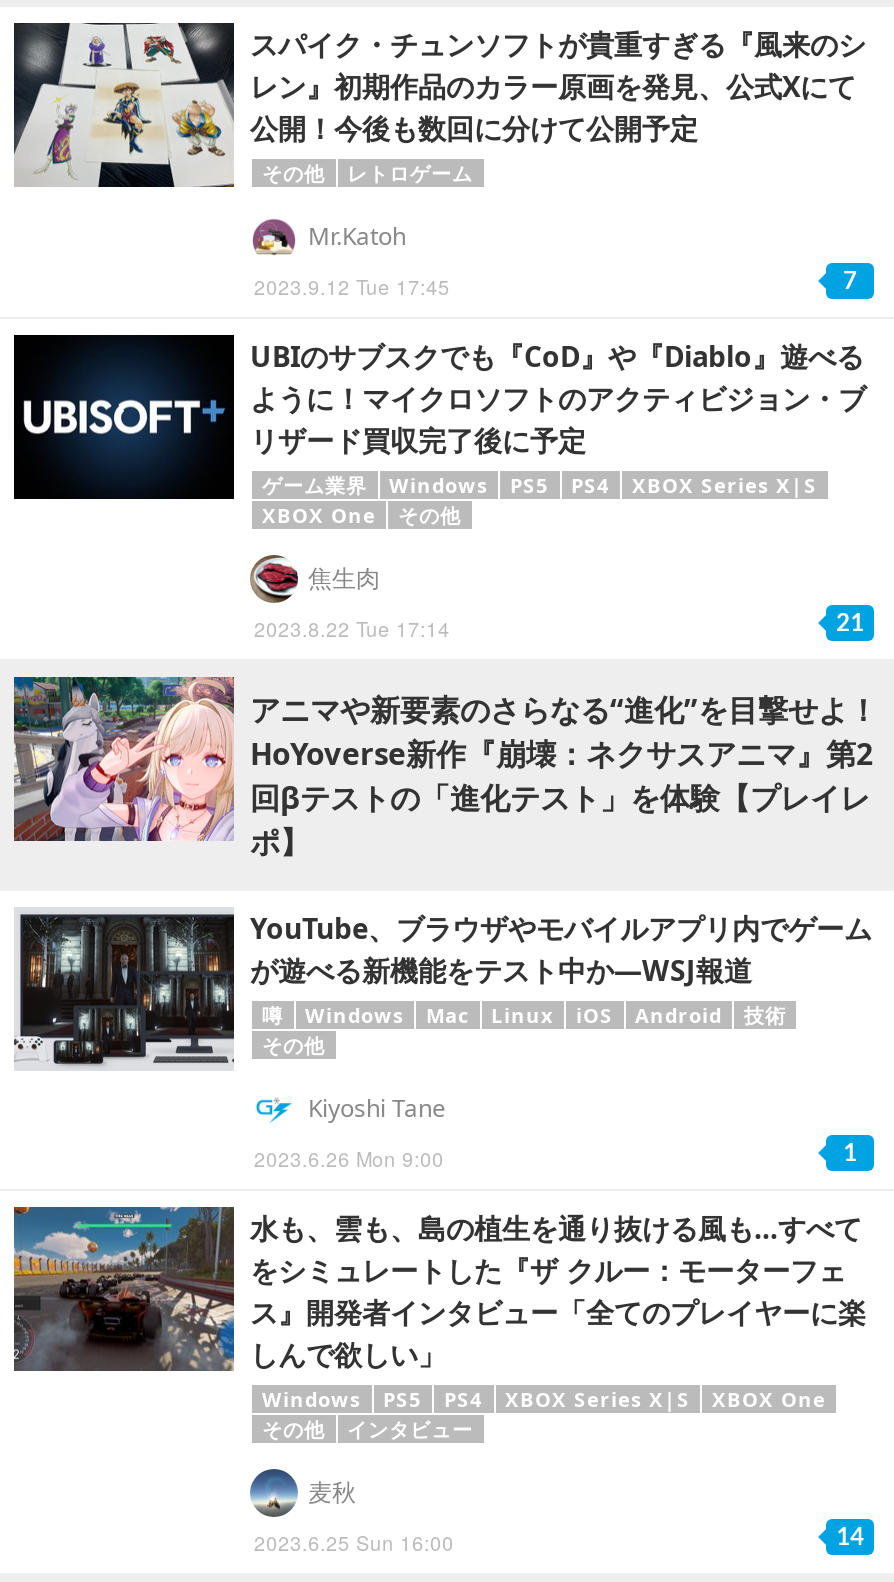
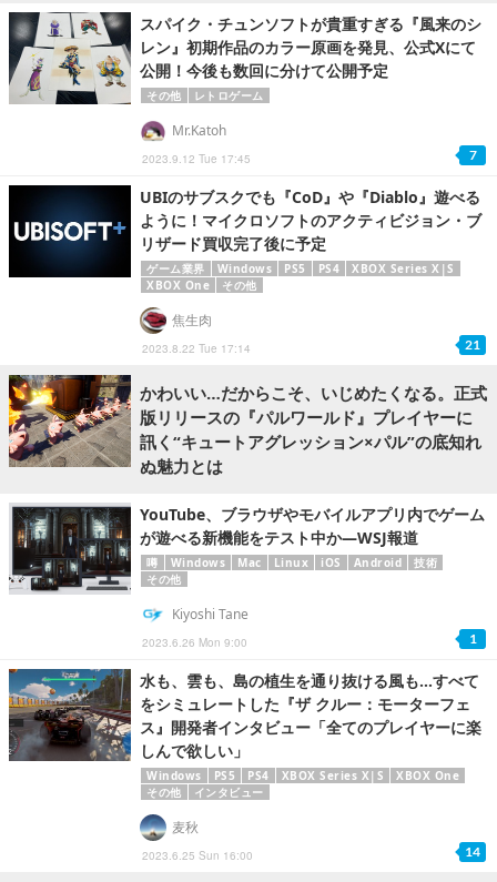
[12,674,878,860] [image] | アニマや新要素のさらなる“進化”を目撃せよ！ | HoYoverse新作『崩壊：ネクサスアニマ』第2 | 回βテストの「進化テスト」を体験【プレイレ | ポ】 -> [8,374,487,477] [image] | かわいい…だからこそ、いじめたくなる。正式 | 版リリースの『パルワールド』プレイヤーに | 訊く“キュートアグレッション×パル”の底知れ | ぬ魅力とは

